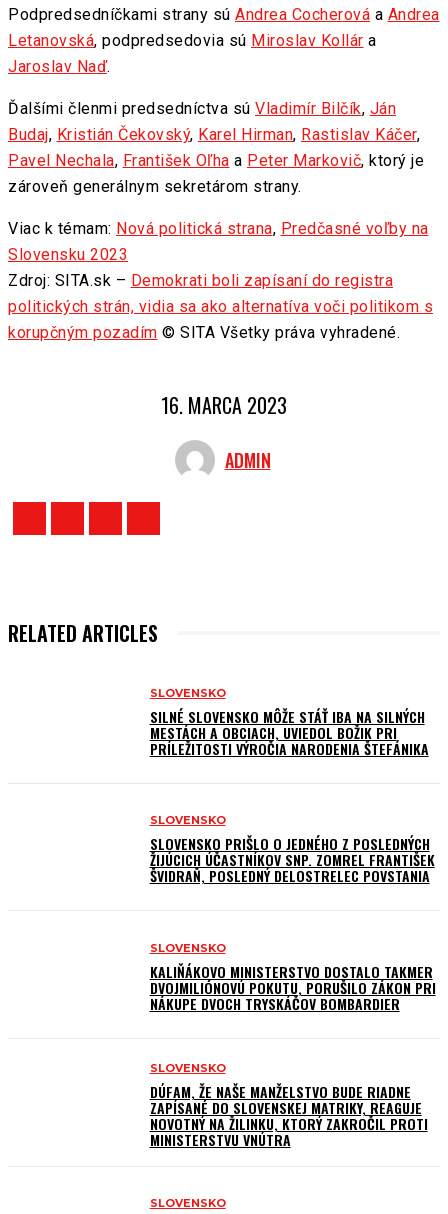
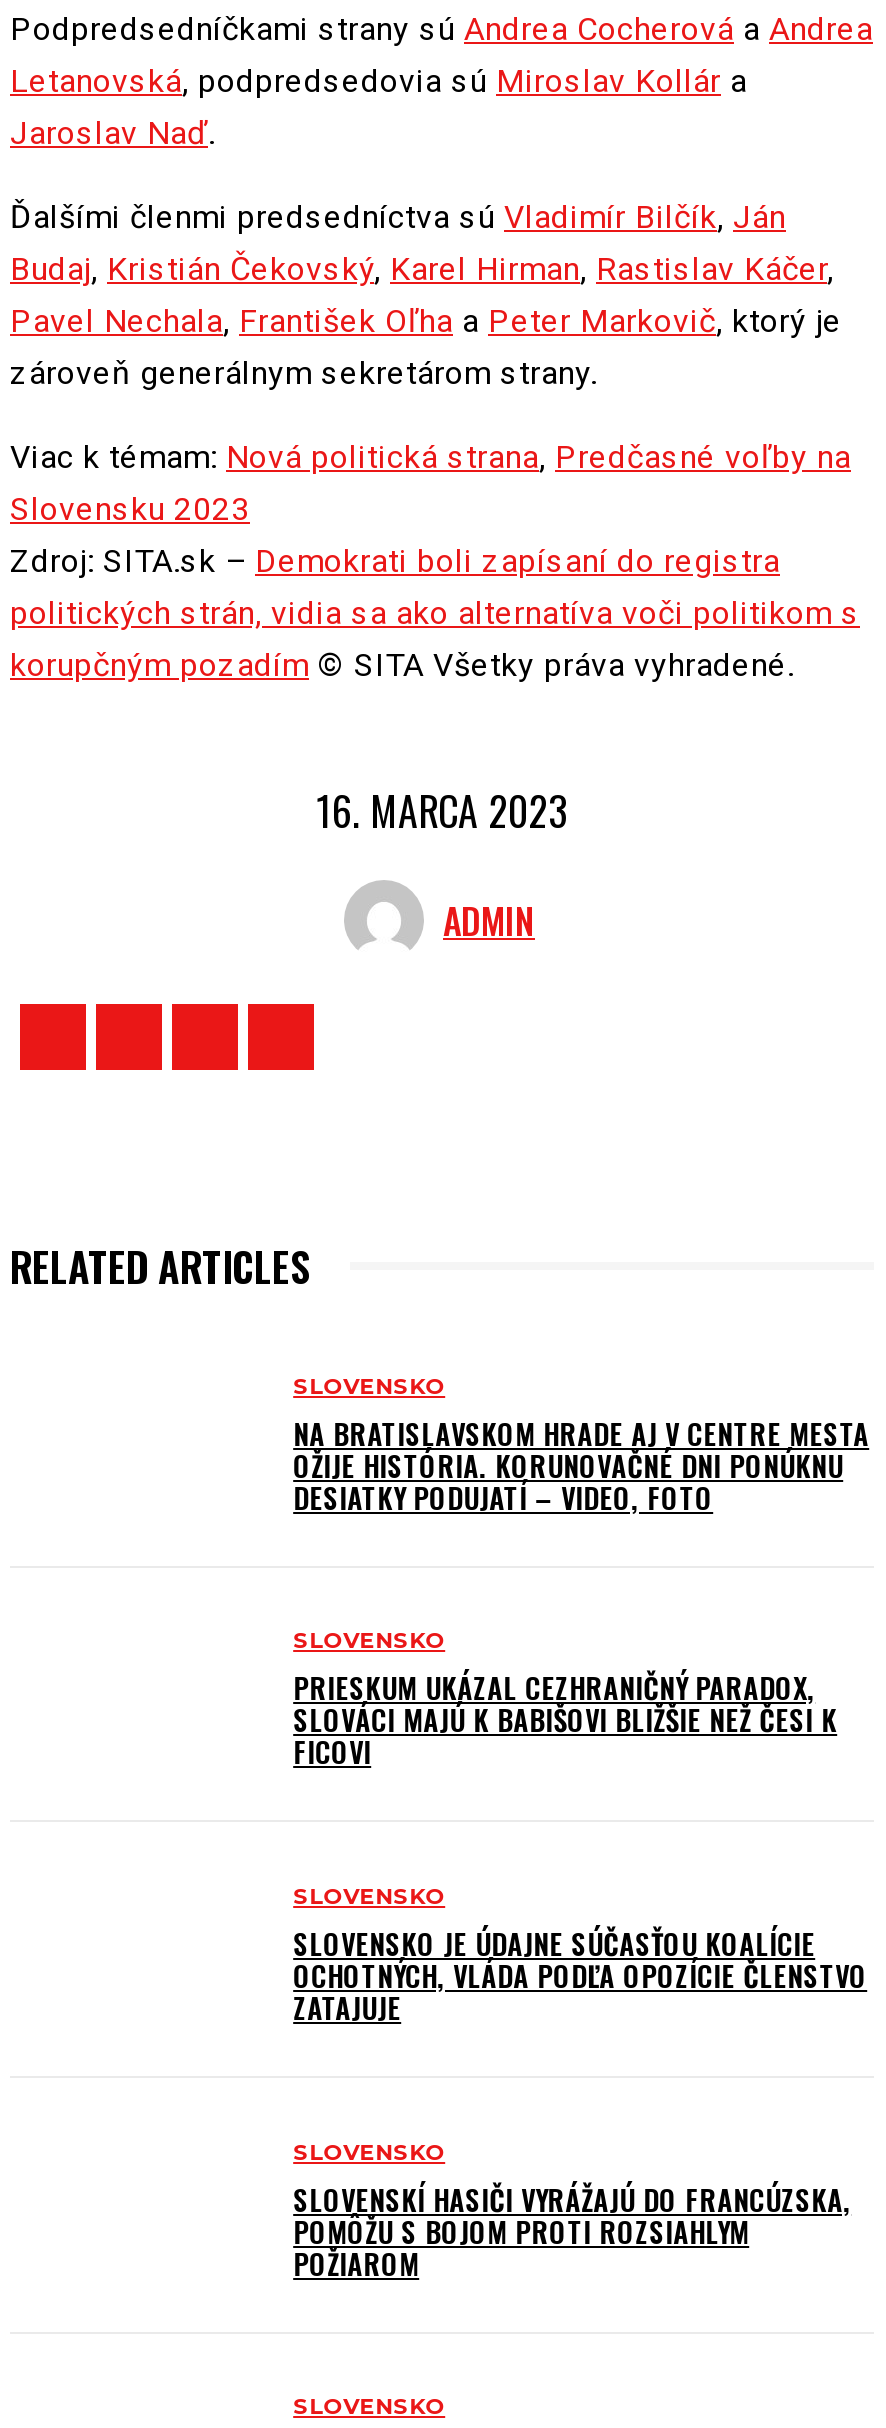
[150,706,429,759] SILNÉ SLOVENSKO MÔŽE STÁŤ IBA NA SILNÝCH | MESTÁCH A OBCIACH, UVIEDOL BOŽIK PRI | PRÍLEŽITOSTI VÝROČIA NARODENIA ŠTEFÁNIKA -> [293,1411,869,1517] NA BRATISLAVSKOM HRADE AJ V CENTRE MESTA | OŽIJE HISTÓRIA. KORUNOVAČNÉ DNI PONÚKNU | DESIATKY PODUJATÍ – VIDEO, FOTO
[150,833,435,886] SLOVENSKO PRIŠLO O JEDNÉHO Z POSLEDNÝCH | ŽIJÚCICH ÚČASTNÍKOV SNP. ZOMREL FRANTIŠEK | ŠVIDRAŇ, POSLEDNÝ DELOSTRELEC POVSTANIA -> [293,1667,837,1773] PRIESKUM UKÁZAL CEZHRANIČNÝ PARADOX, | SLOVÁCI MAJÚ K BABIŠOVI BLIŽŠIE NEŽ ČESI K | FICOVI
[150,961,436,1014] KALIŇÁKOVO MINISTERSTVO DOSTALO TAKMER | DVOJMILIÓNOVÚ POKUTU, PORUŠILO ZÁKON PRI | NÁKUPE DVOCH TRYSKÁČOV BOMBARDIER -> [293,1922,867,2028] SLOVENSKO JE ÚDAJNE SÚČASŤOU KOALÍCIE | OCHOTNÝCH, VLÁDA PODĽA OPOZÍCIE ČLENSTVO | ZATAJUJE
[150,1081,428,1150] DÚFAM, ŽE NAŠE MANŽELSTVO BUDE RIADNE | ZAPÍSANÉ DO SLOVENSKEJ MATRIKY, REAGUJE | NOVOTNÝ NA ŽILINKU, KTORÝ ZAKROČIL PROTI | MINISTERSTVU VNÚTRA -> [293,2177,851,2283] SLOVENSKÍ HASIČI VYRÁŽAJÚ DO FRANCÚZSKA, | POMÔŽU S BOJOM PROTI ROZSIAHLYM | POŽIAROM

